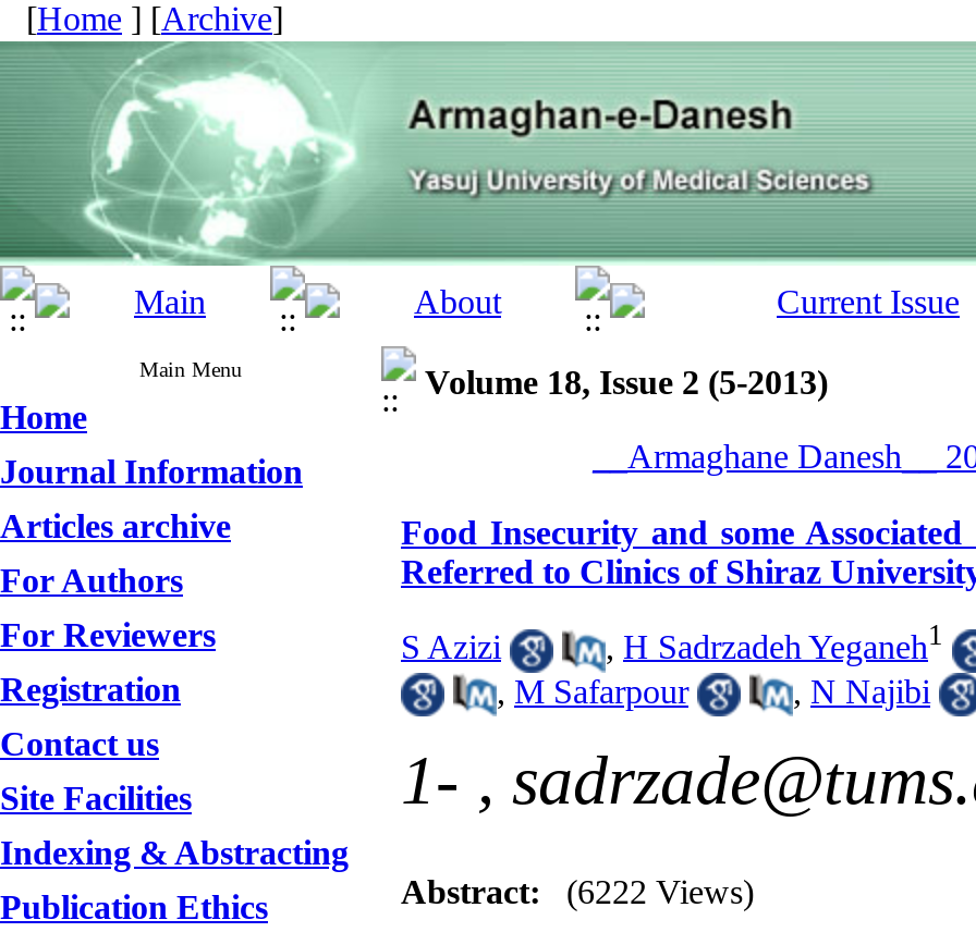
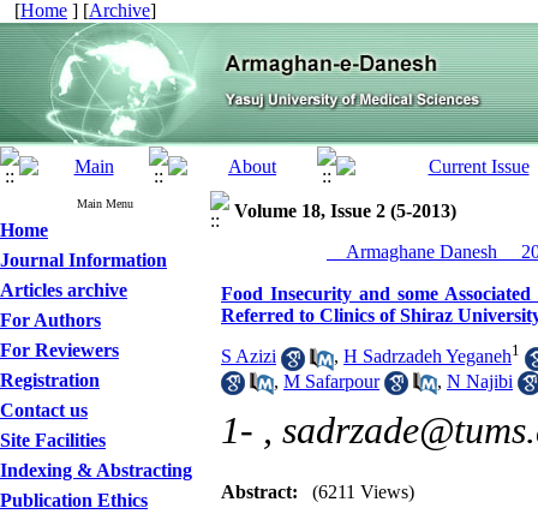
[401,873,754,910] Abstract: (6222 Views) -> [221,482,414,502] Abstract: (6211 Views)

